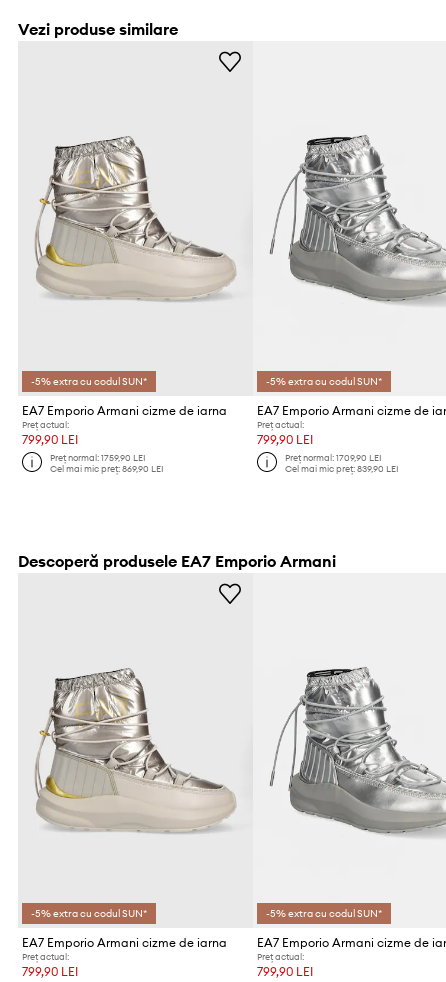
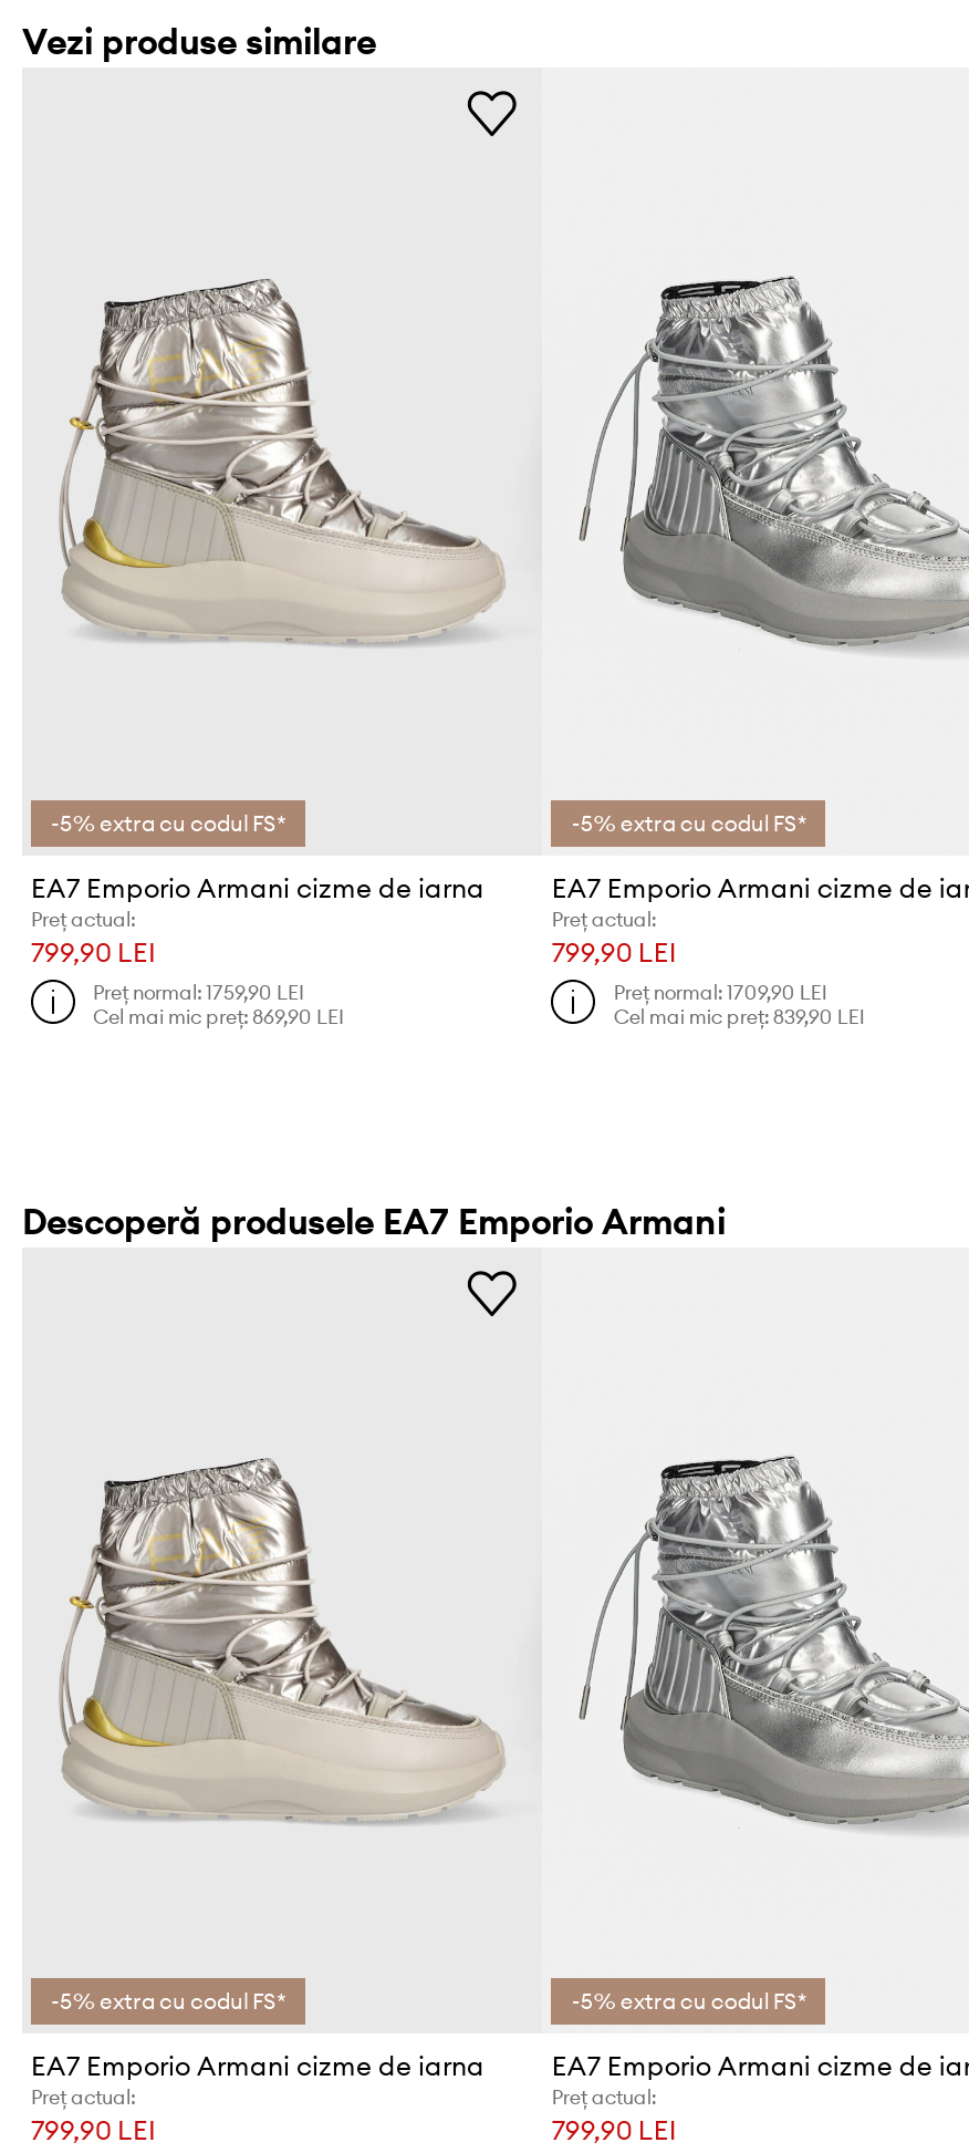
[31,375,147,388] -5% extra cu codul SUN* -> [51,808,285,836] -5% extra cu codul FS*
[266,375,382,388] -5% extra cu codul SUN* -> [572,808,806,836] -5% extra cu codul FS*
[31,907,147,920] -5% extra cu codul SUN* -> [51,1986,285,2015] -5% extra cu codul FS*
[266,907,382,920] -5% extra cu codul SUN* -> [572,1986,806,2015] -5% extra cu codul FS*

